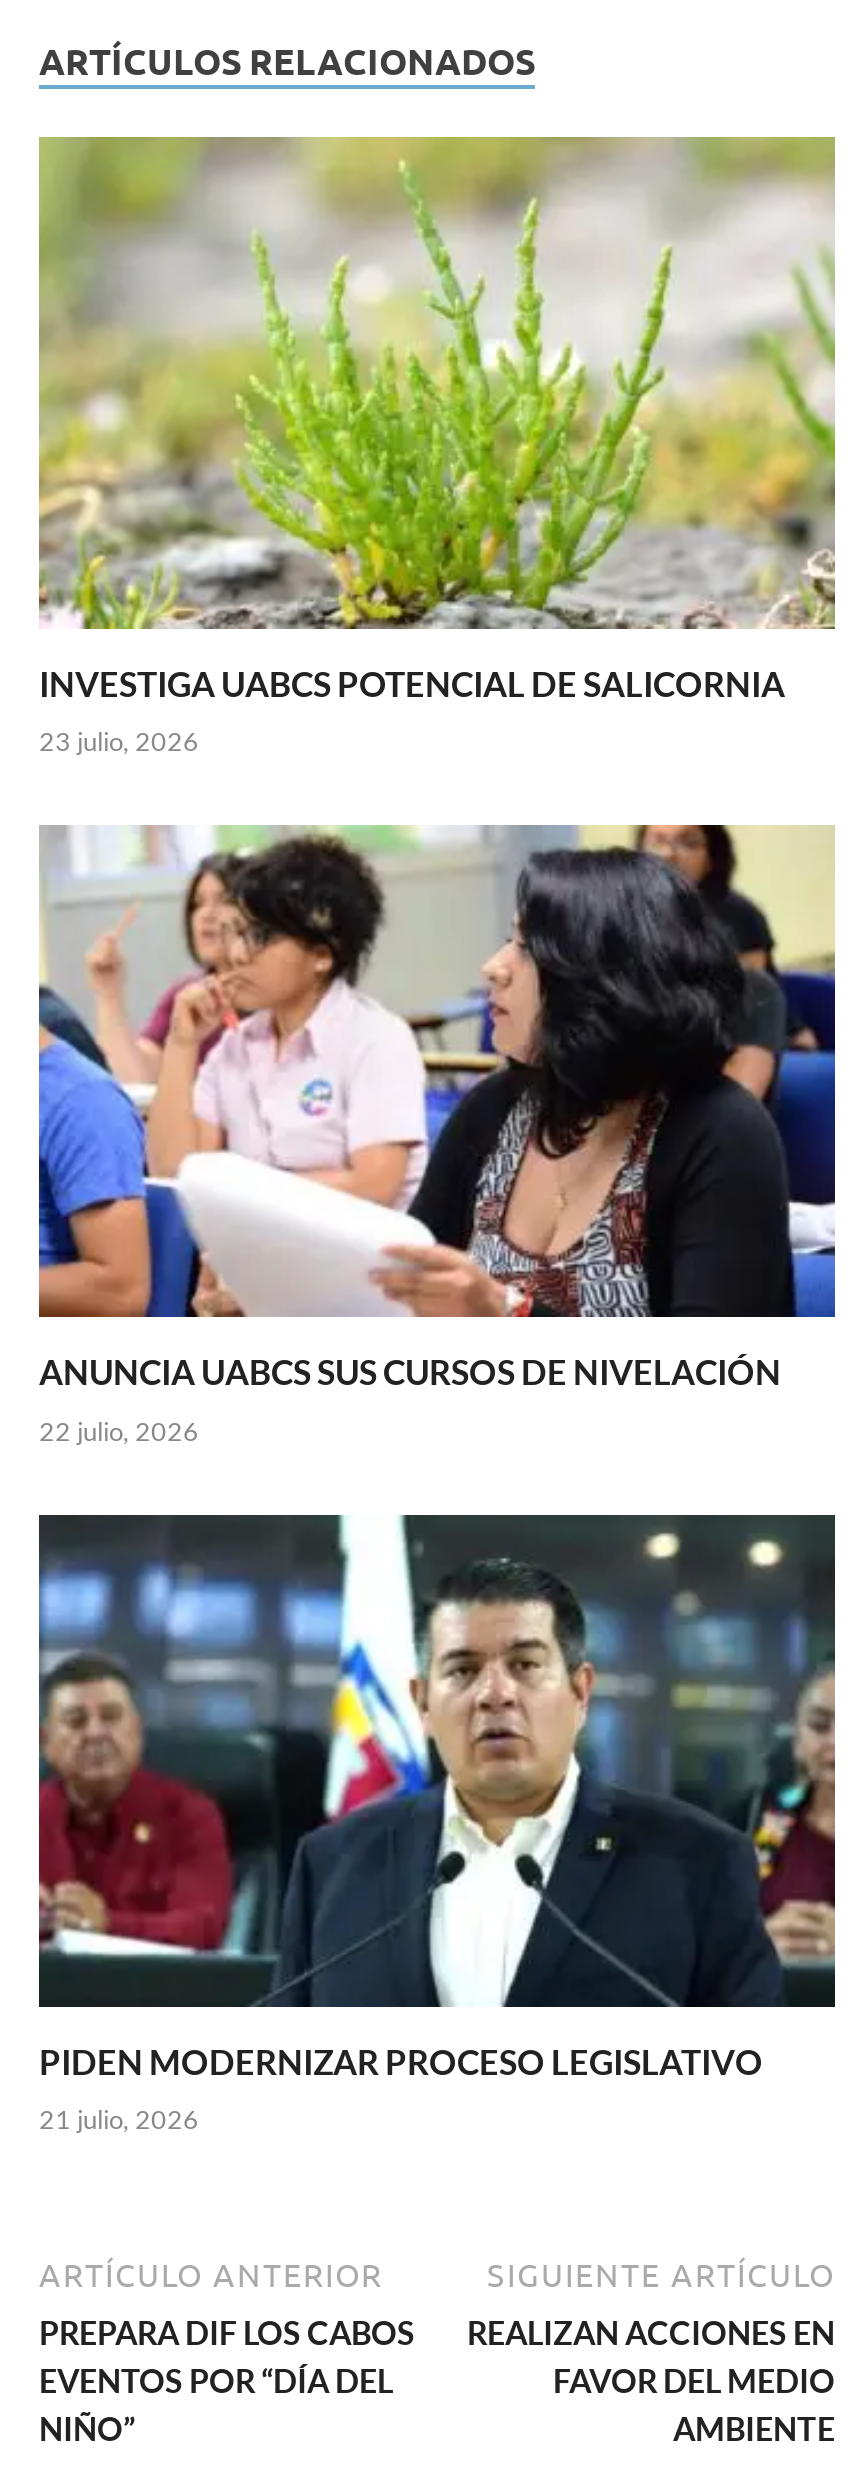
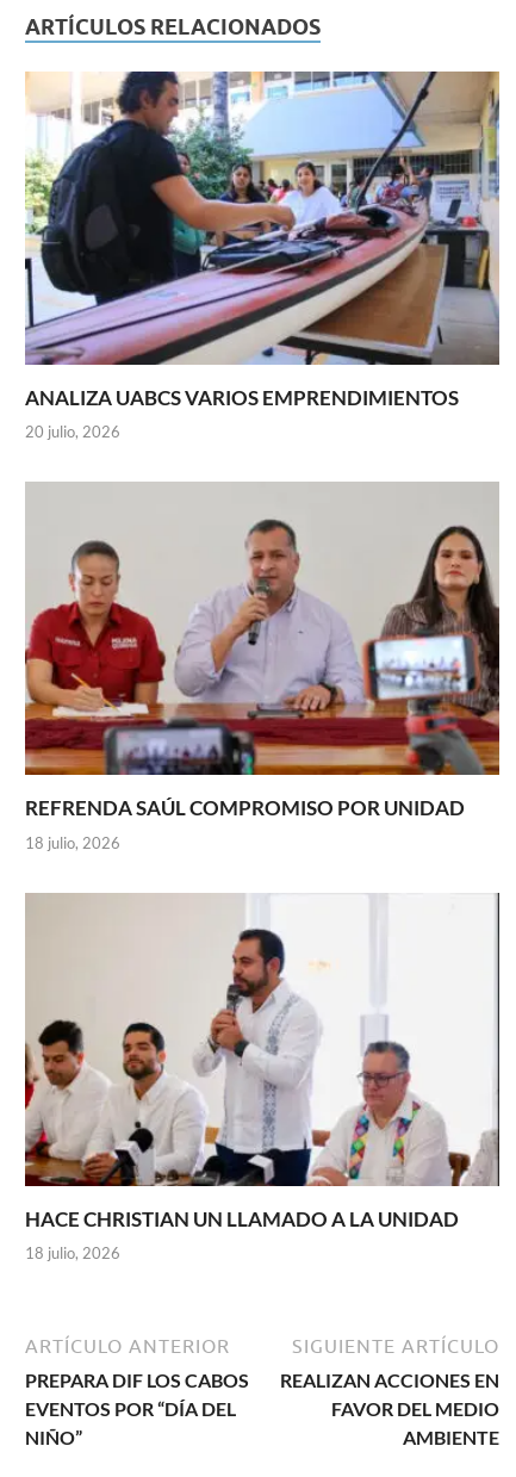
[37,135,835,705] [image] | INVESTIGA UABCS POTENCIAL DE SALICORNIA -> [24,70,499,410] [image] | ANALIZA UABCS VARIOS EMPRENDIMIENTOS
[39,726,199,758] 23 julio, 2026 -> [25,422,120,441] 20 julio, 2026
[37,823,837,1393] [image] | ANUNCIA UABCS SUS CURSOS DE NIVELACIÓN -> [24,482,501,820] [image] | REFRENDA SAÚL COMPROMISO POR UNIDAD
[39,1414,199,1446] 22 julio, 2026 -> [25,833,120,852] 18 julio, 2026
[37,1513,837,2082] [image] | PIDEN MODERNIZAR PROCESO LEGISLATIVO -> [24,893,501,1231] [image] | HACE CHRISTIAN UN LLAMADO A LA UNIDAD
[39,2103,199,2135] 21 julio, 2026 -> [25,1243,120,1263] 18 julio, 2026

